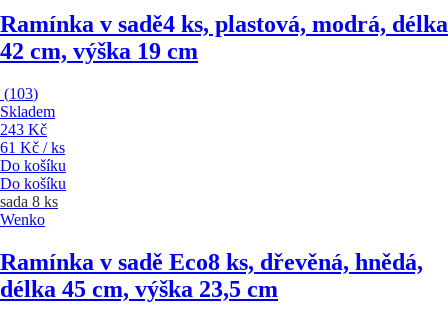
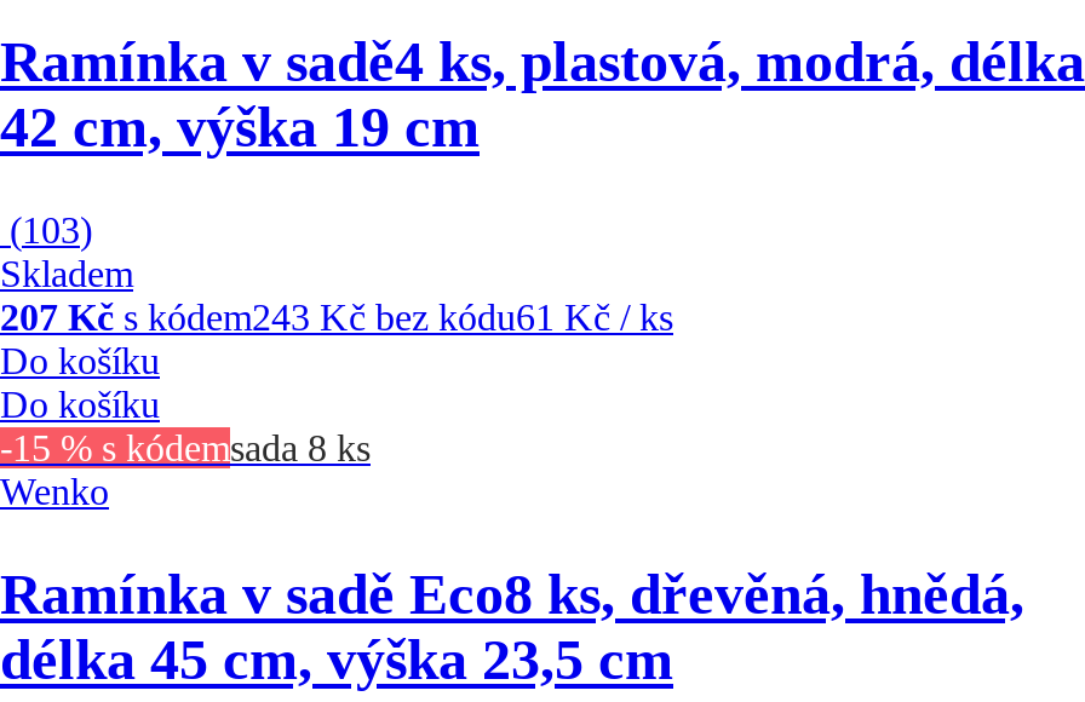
[0,121,65,156] 243 Kč | 61 Kč / ks -> [0,296,673,337] 207 Kč s kódem243 Kč bez kódu61 Kč / ks
[0,193,58,210] sada 8 ks -> [0,427,371,468] -15 % s kódemsada 8 ks

